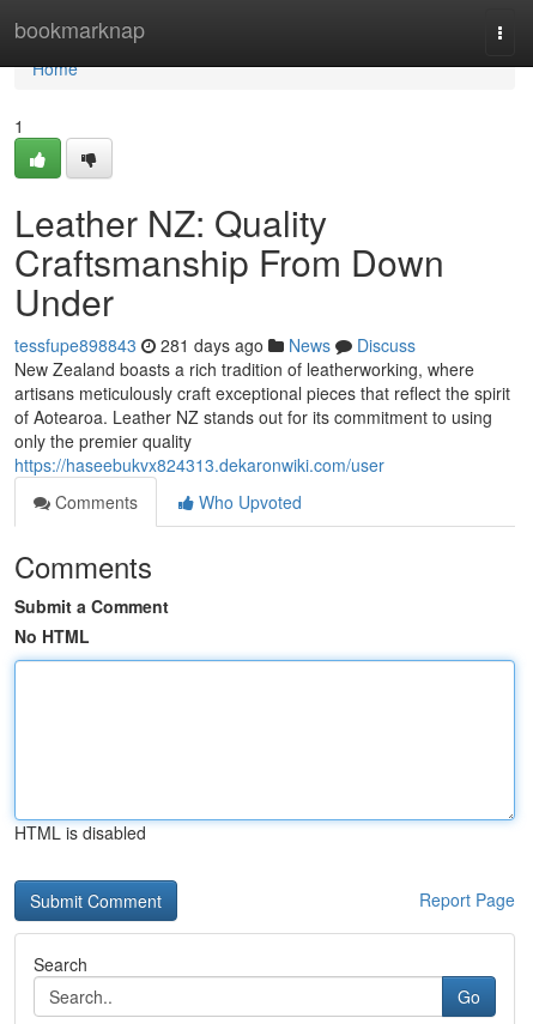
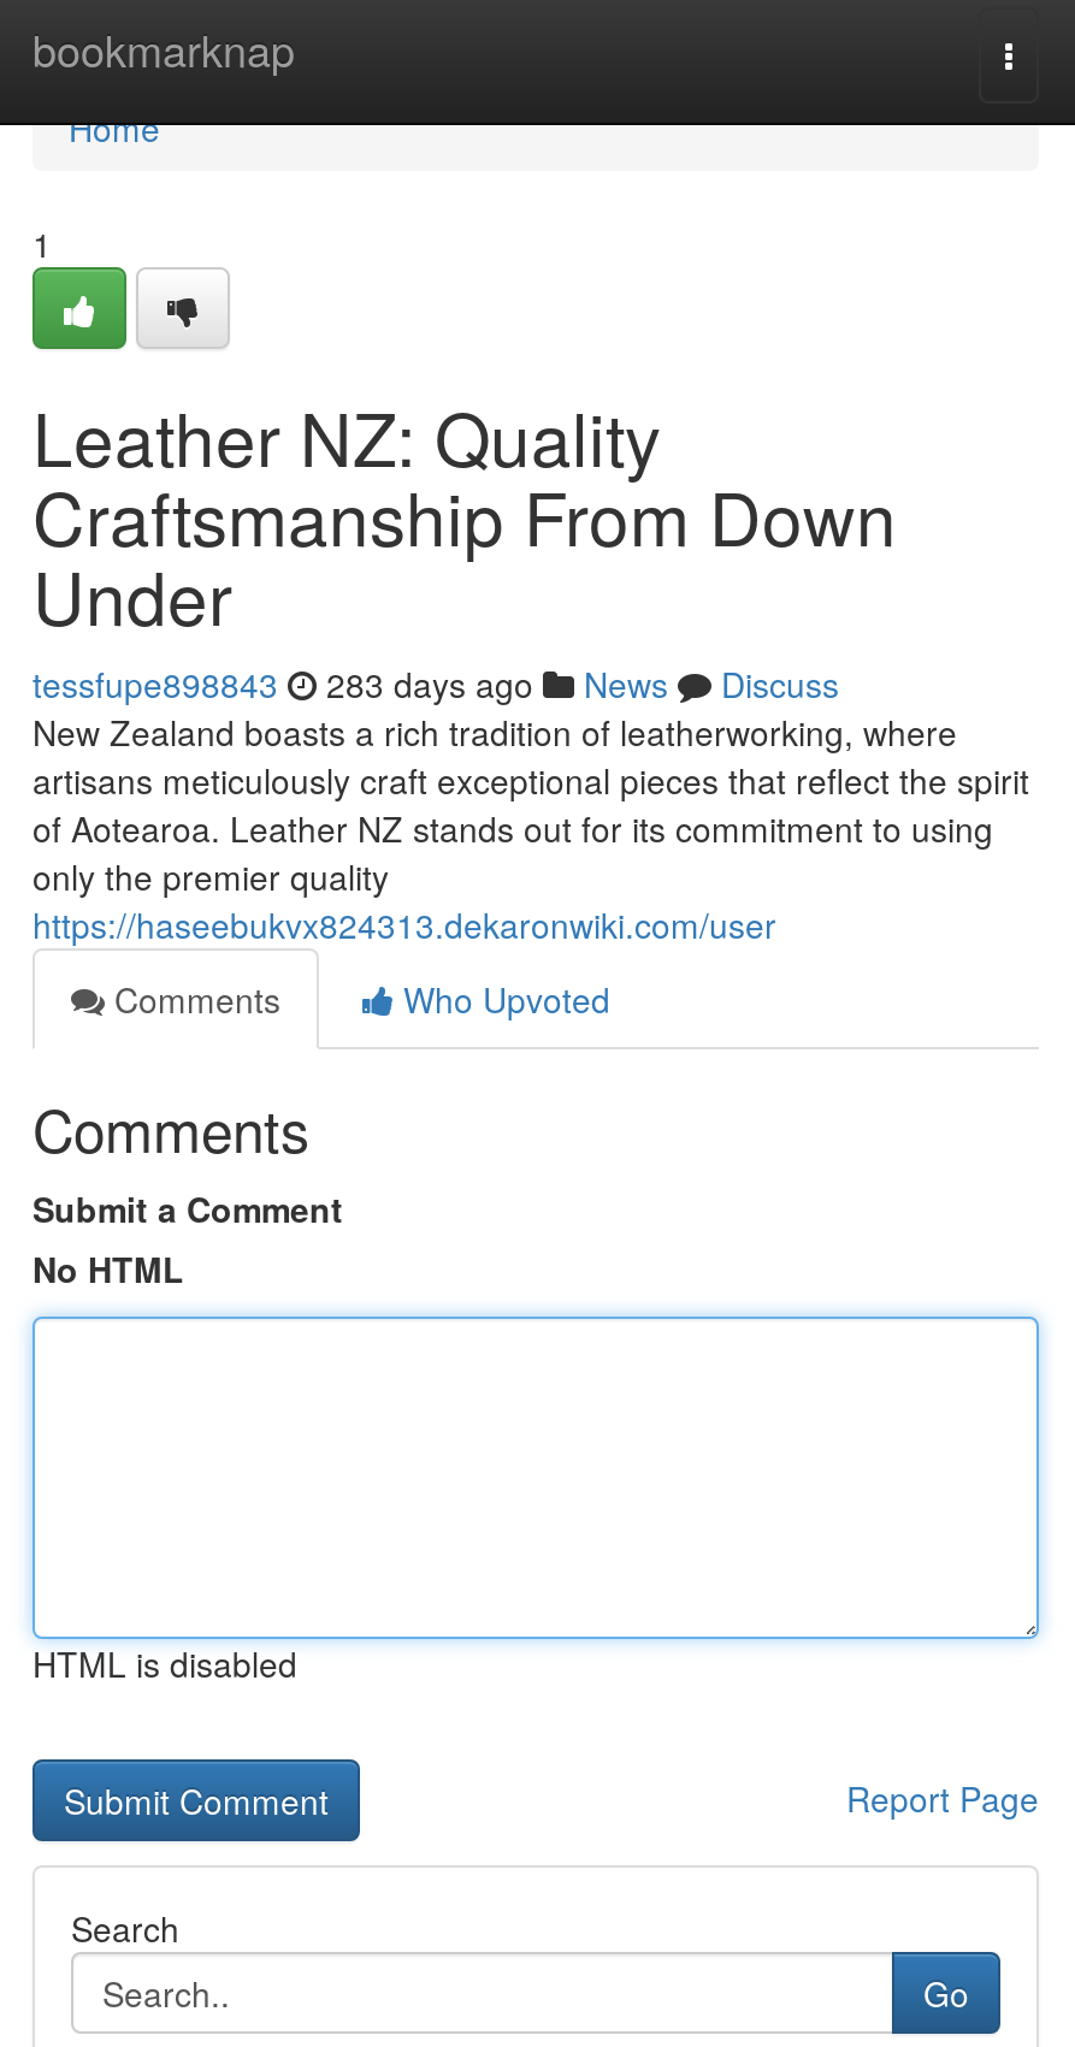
[14,333,416,357] tessfupe898843 281 days ago News Discuss -> [33,659,839,708] tessfupe898843 283 days ago News Discuss

